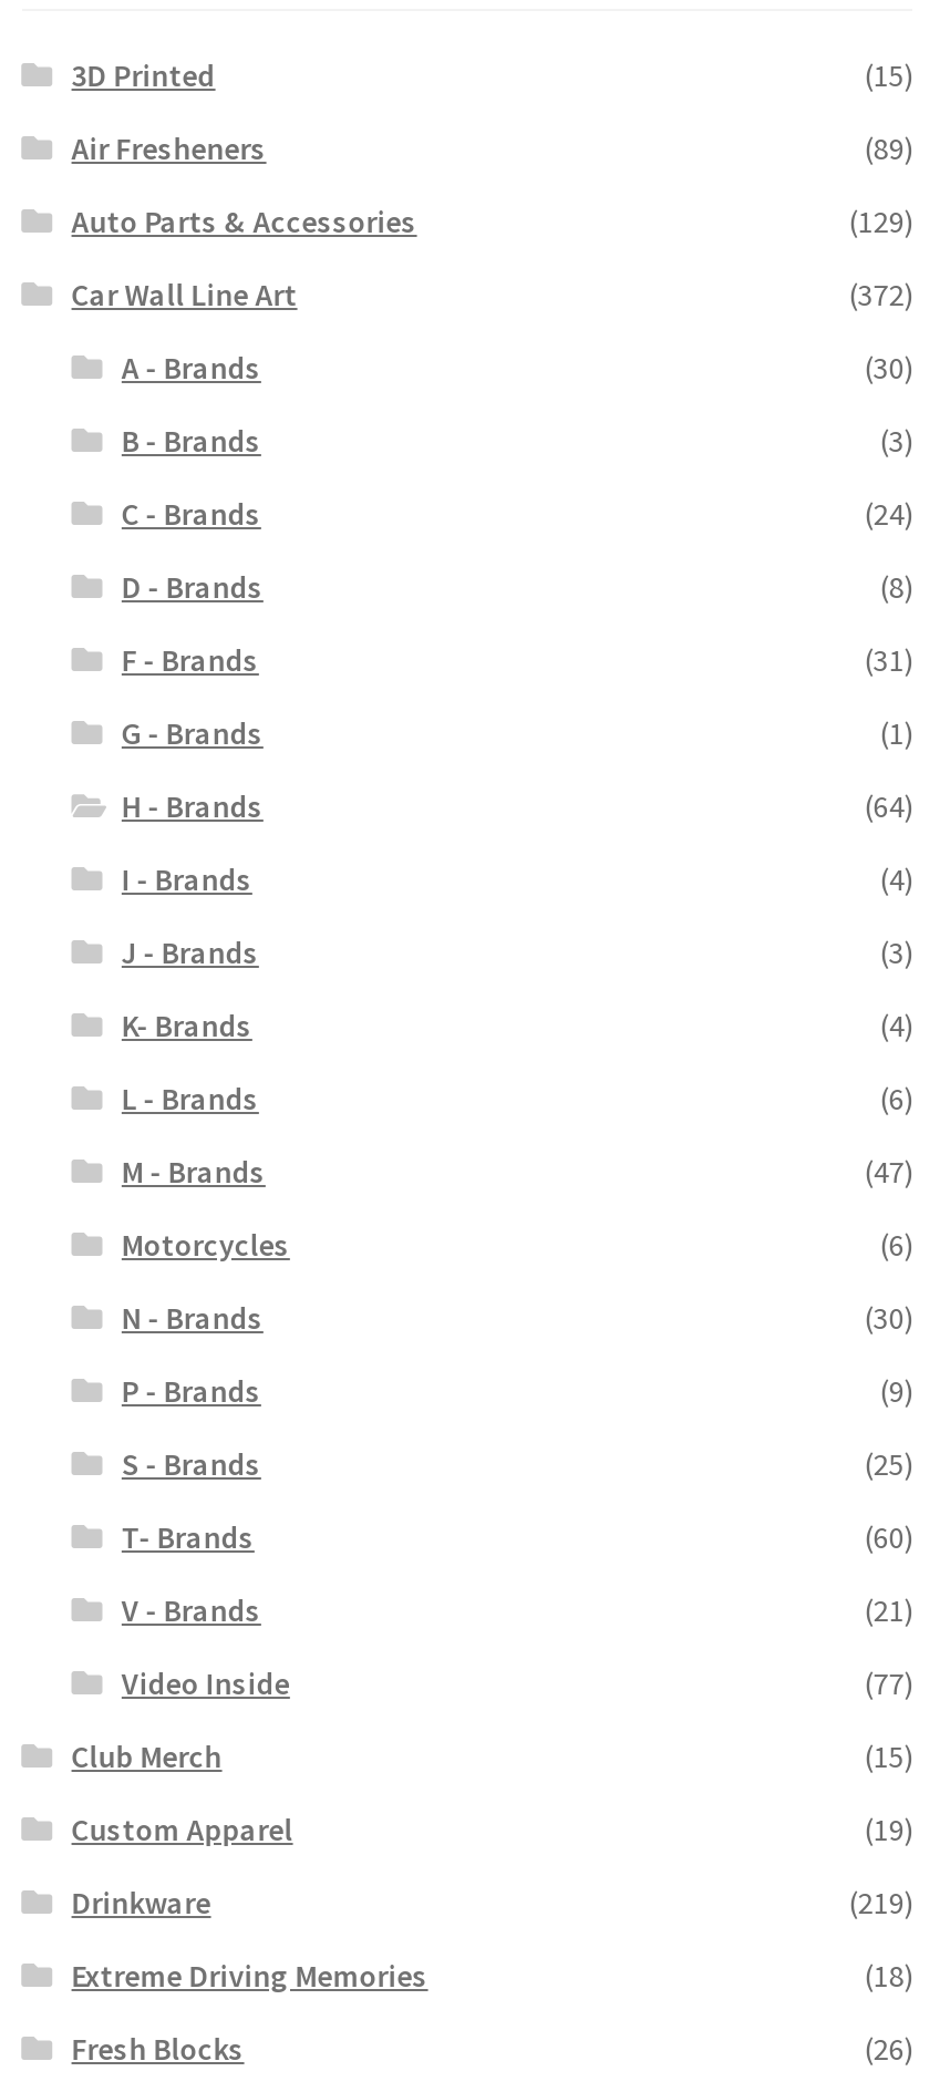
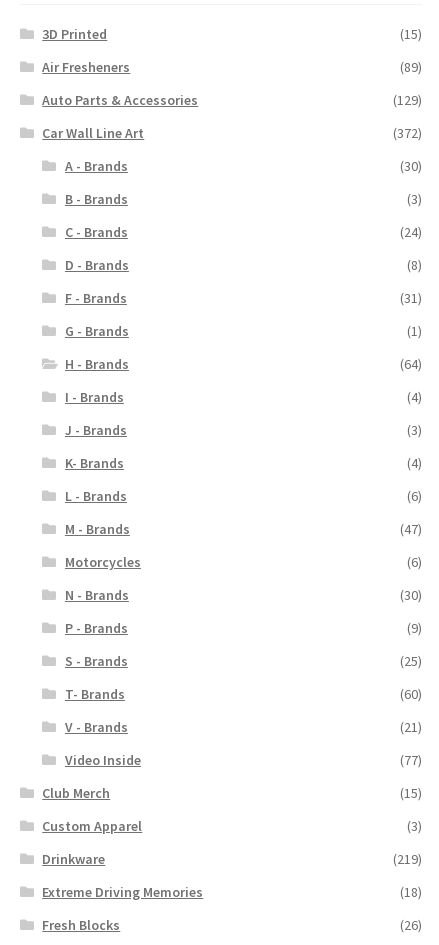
[865,1810,913,1850] (19) -> [407,817,422,835] (3)

